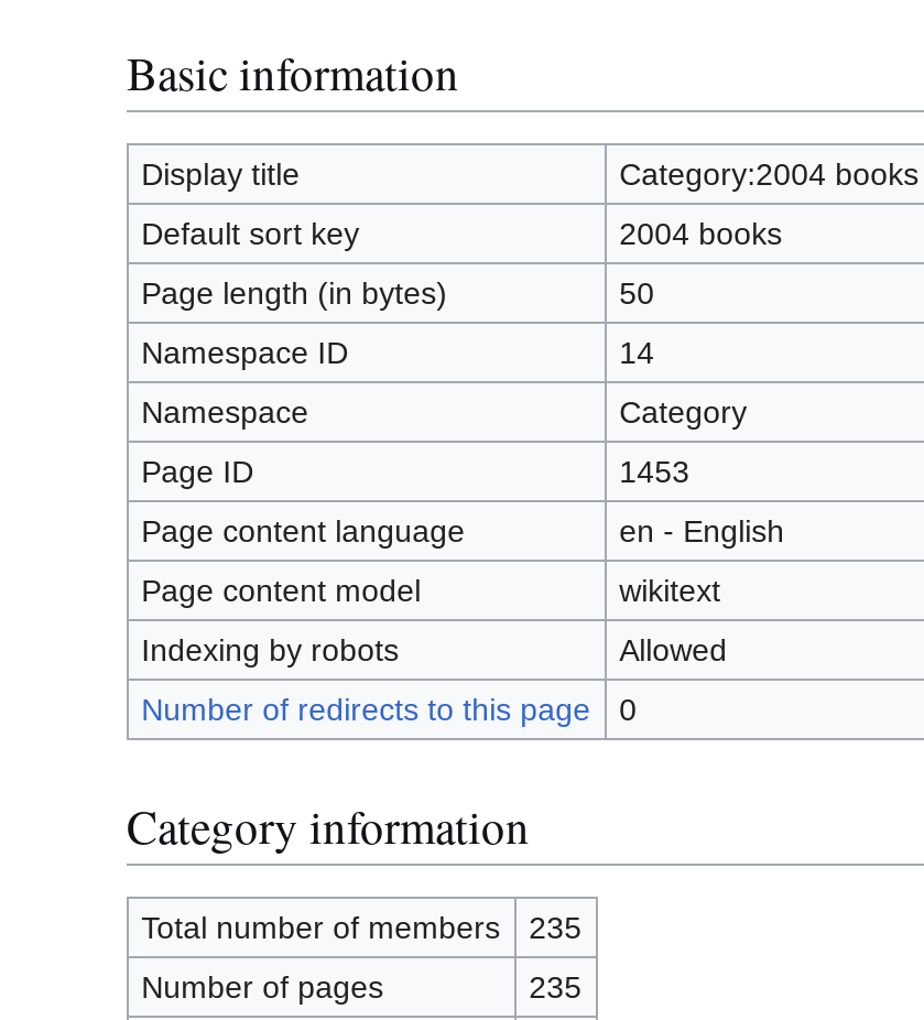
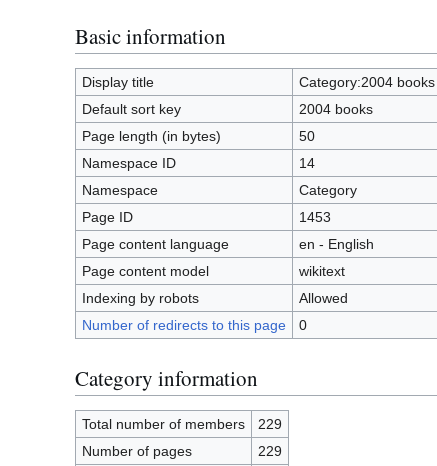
[141,910,582,946] Total number of members 235 -> [82,416,282,432] Total number of members 229
[529,970,582,1005] 235 -> [258,443,282,459] 229

